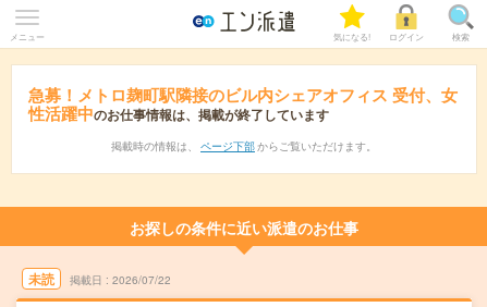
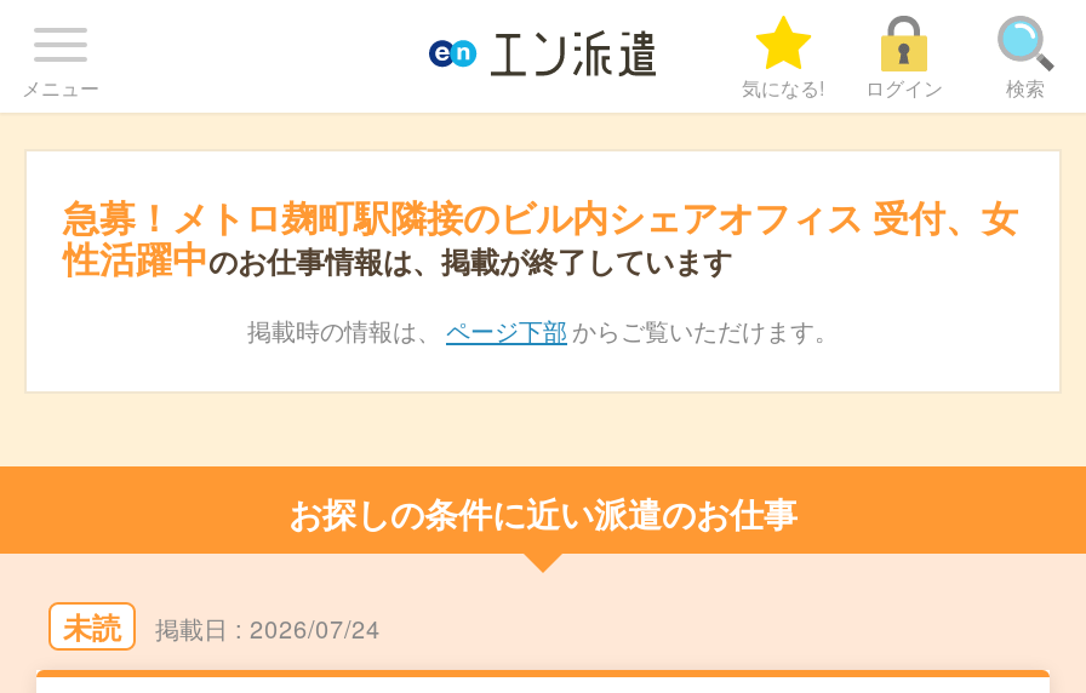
[112,272,171,287] 2026/07/22 -> [250,612,381,646] 2026/07/24

